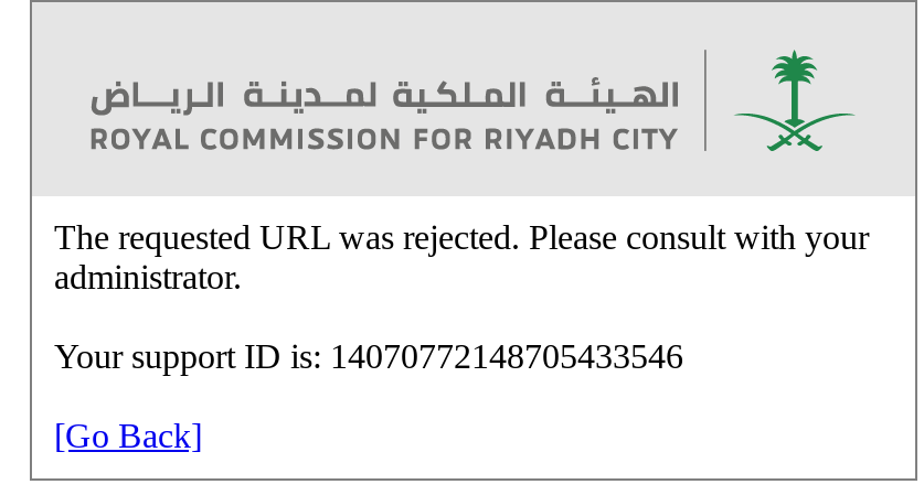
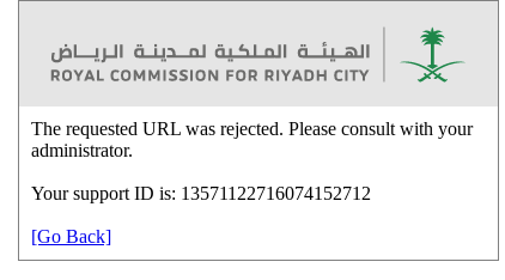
[54,336,683,374] Your support ID is: 14070772148705433546 -> [31,182,371,203] Your support ID is: 13571122716074152712

